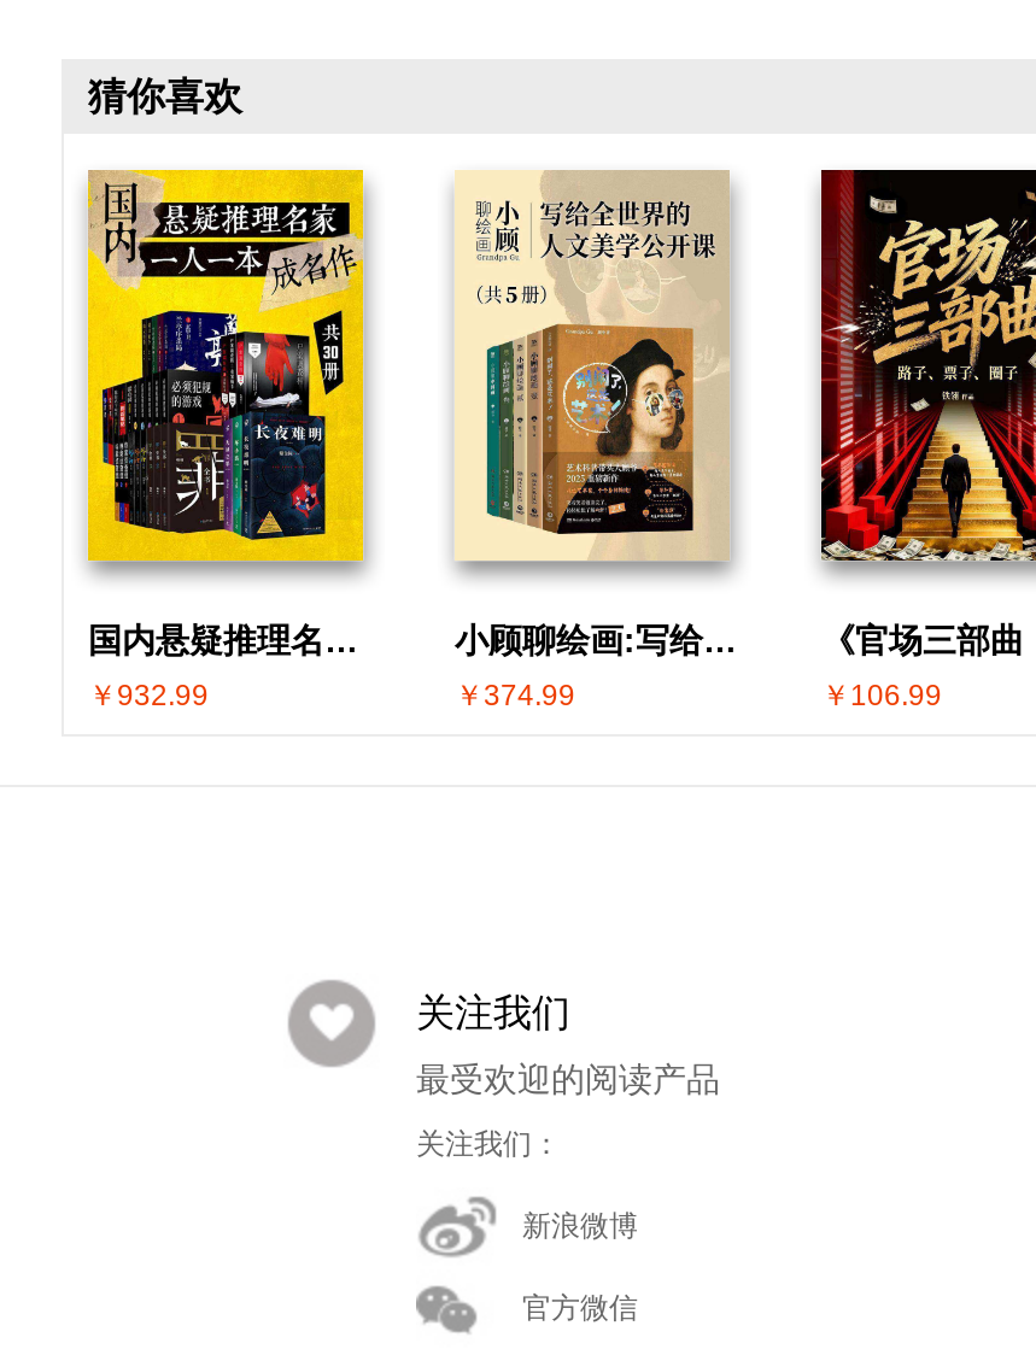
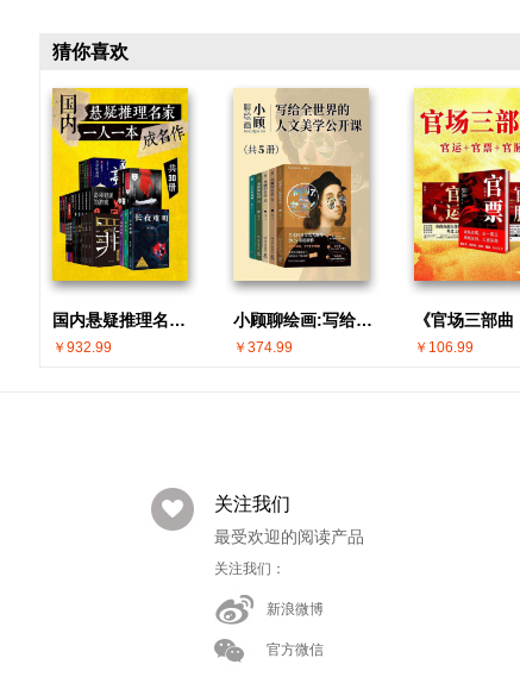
[819,168,1029,563] [image] -> [413,87,516,282] [image]

